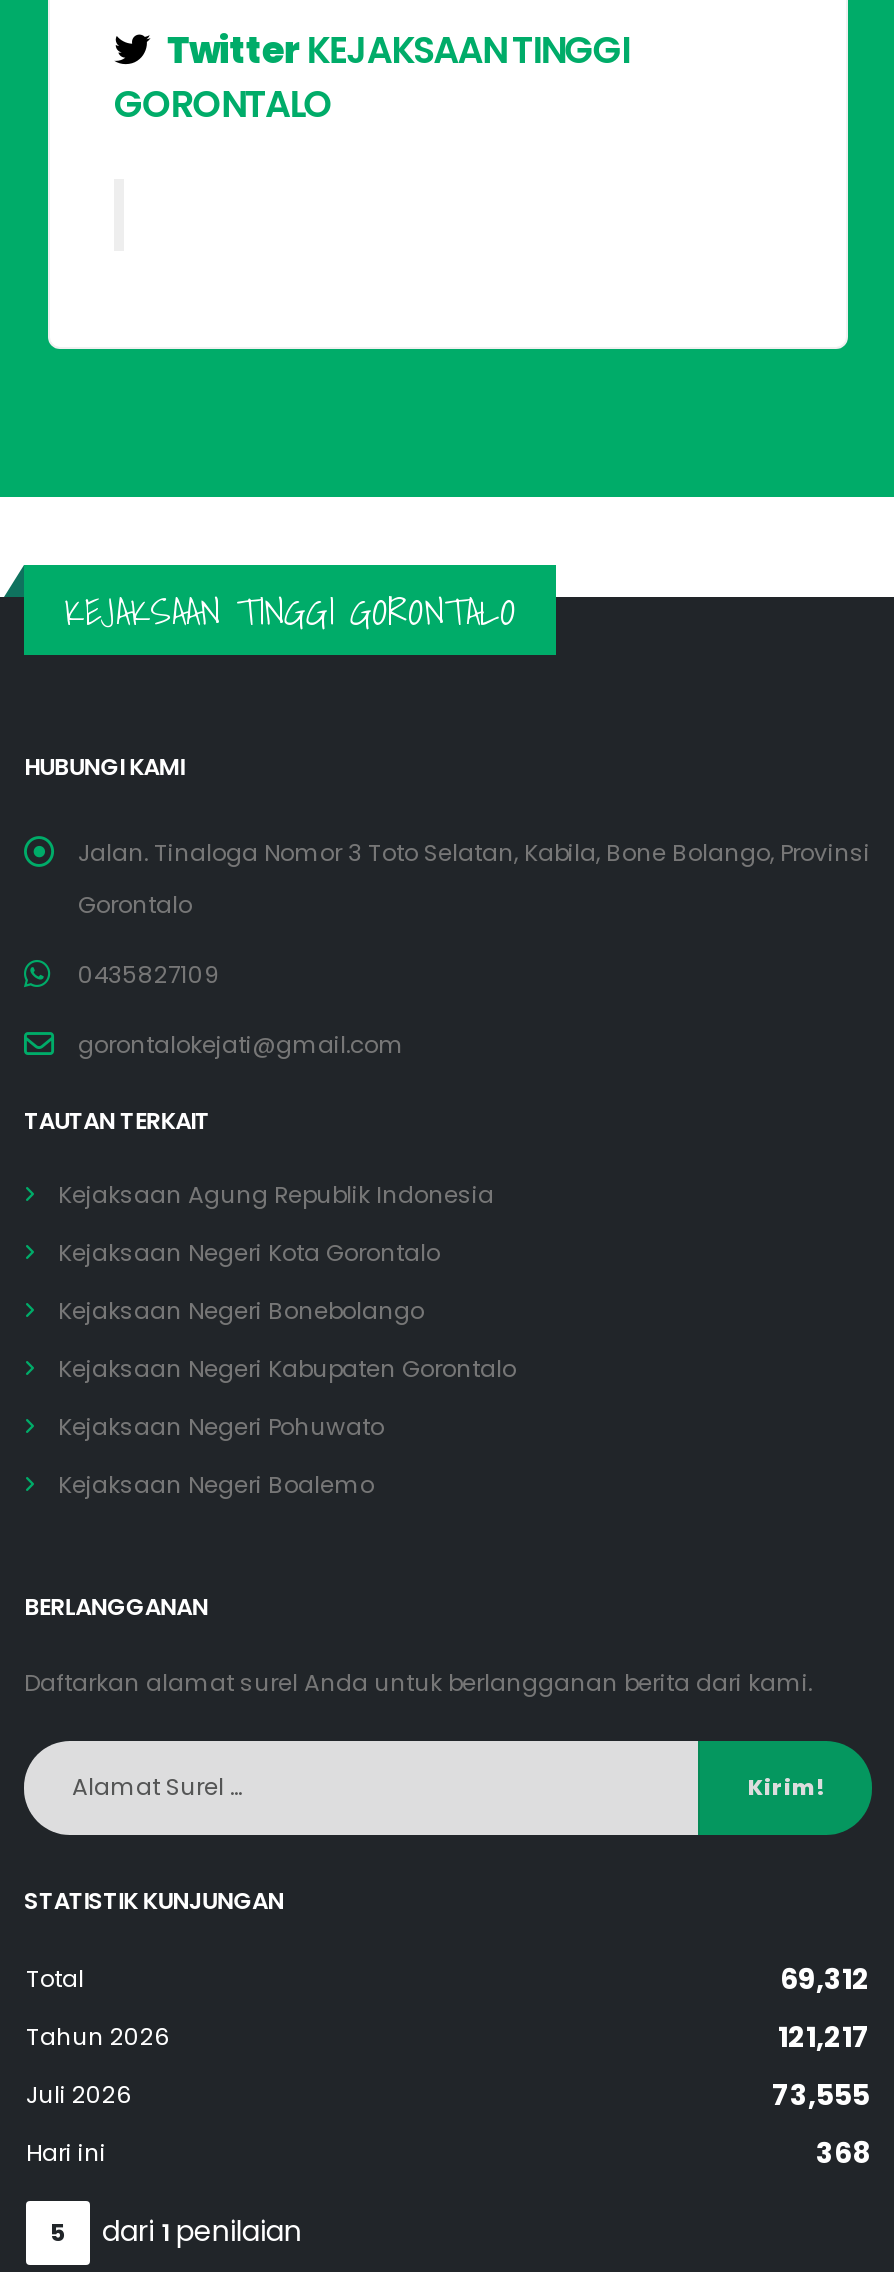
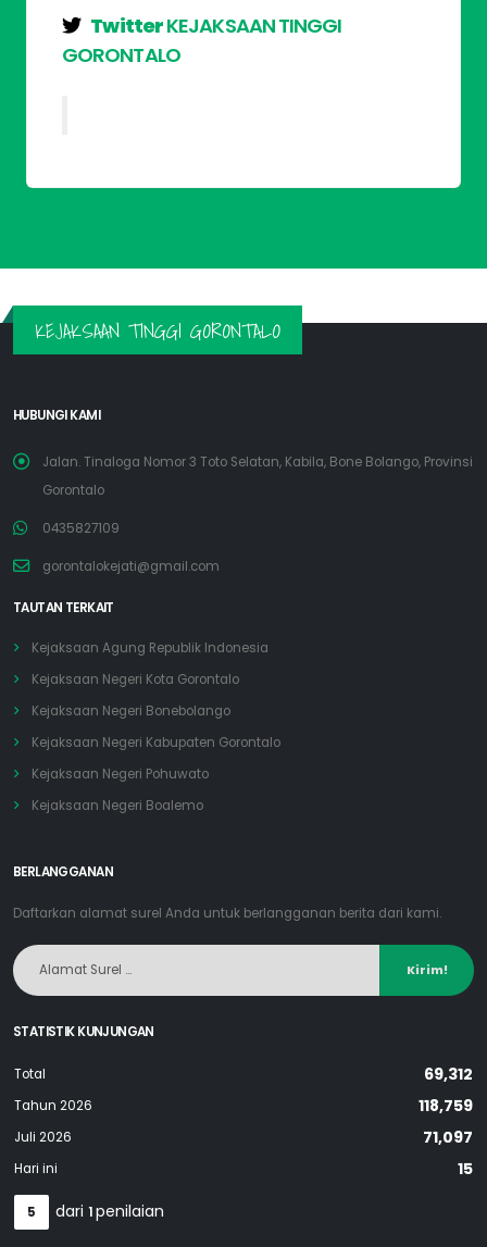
[778,2016,870,2056] 121,217 -> [419,1094,473,1116] 118,759
[772,2074,870,2114] 73,555 -> [423,1126,473,1148] 71,097
[816,2132,870,2172] 368 -> [458,1157,473,1179] 15

